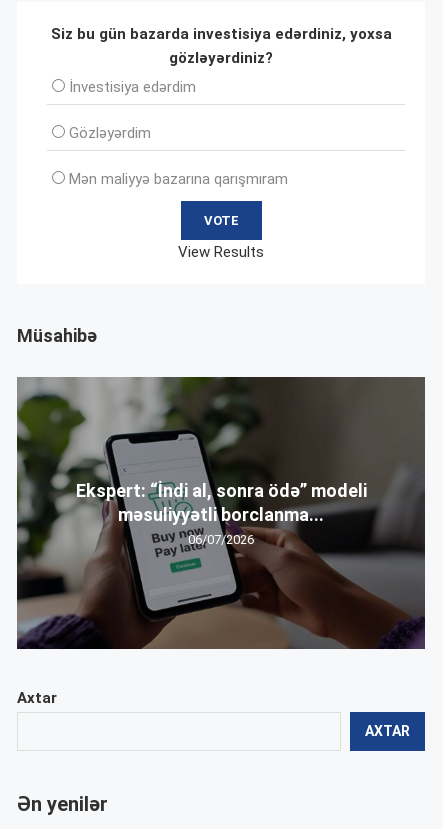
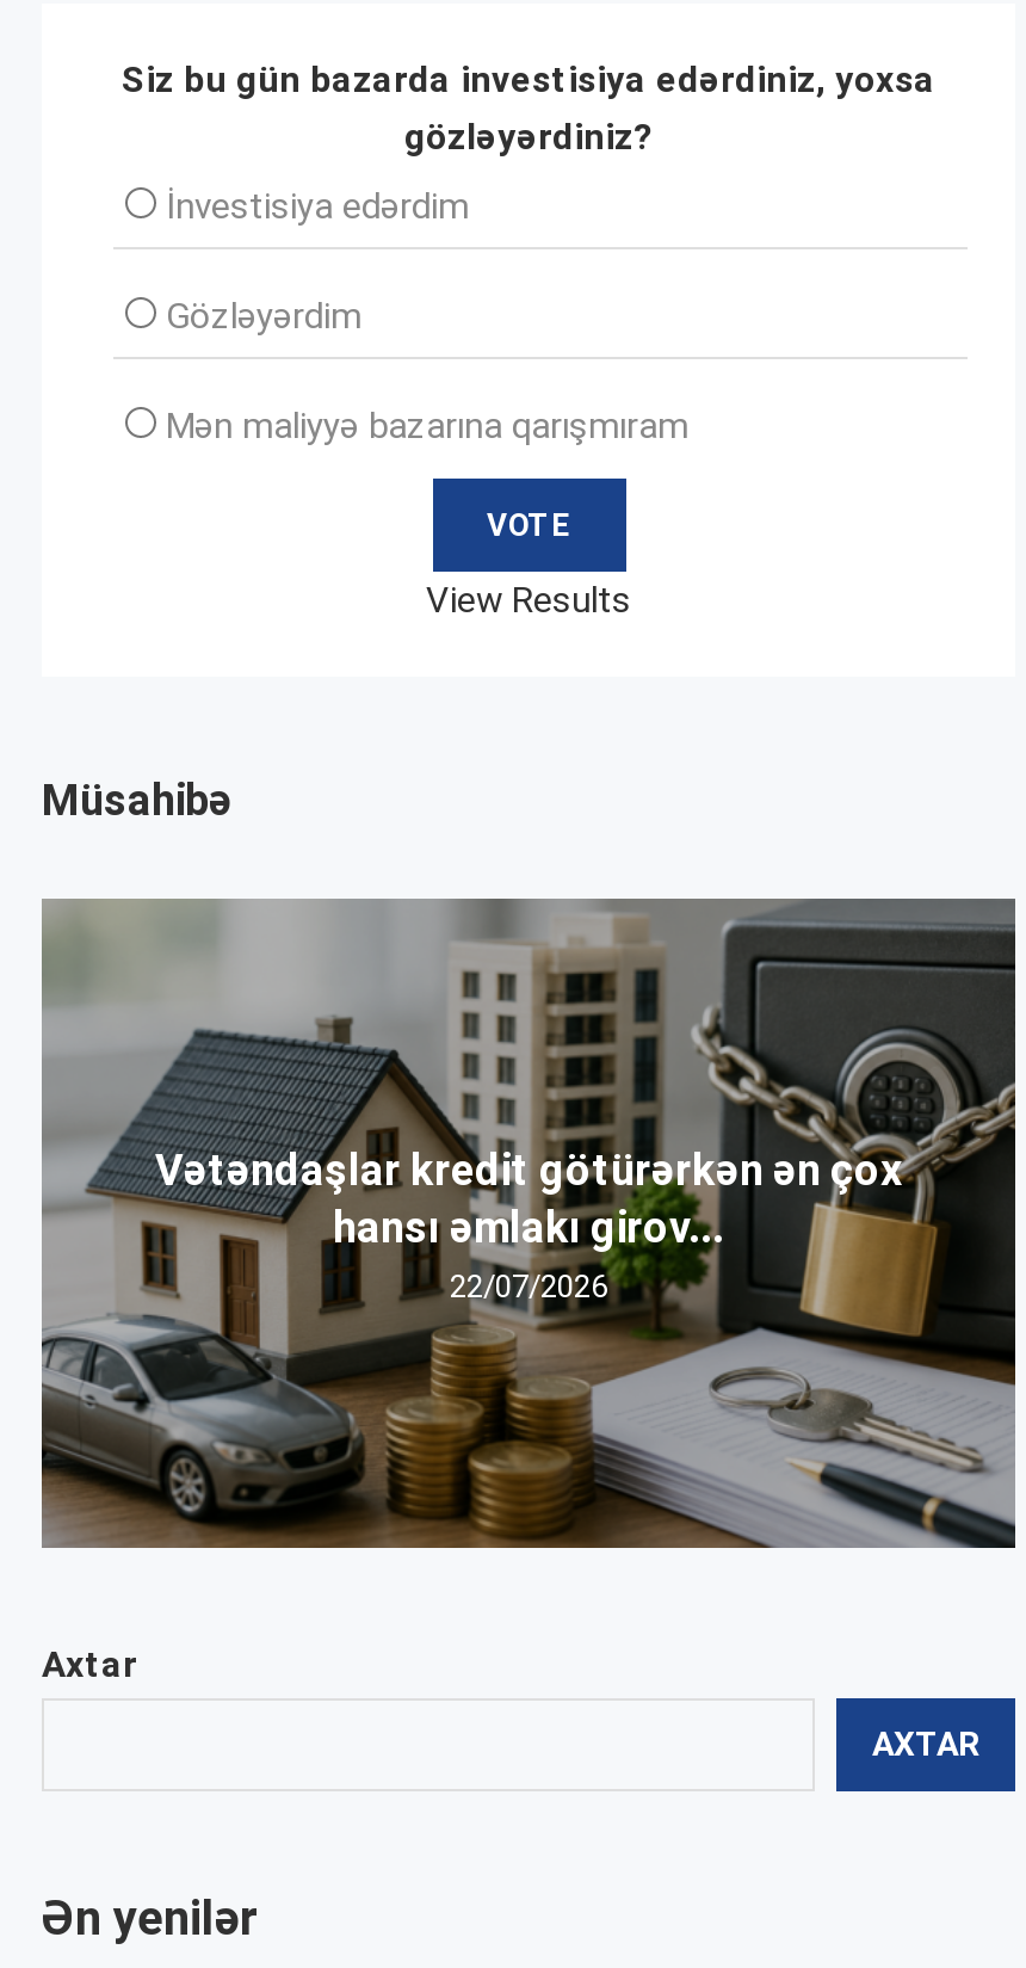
[17,376,425,650] [image] | Ekspert: “İndi al, sonra ödə” modeli | məsuliyyətli borclanma... | 06/07/2026 -> [42,899,1015,1550] [image] | Vətəndaşlar kredit götürərkən ən çox | hansı əmlakı girov... | 22/07/2026

